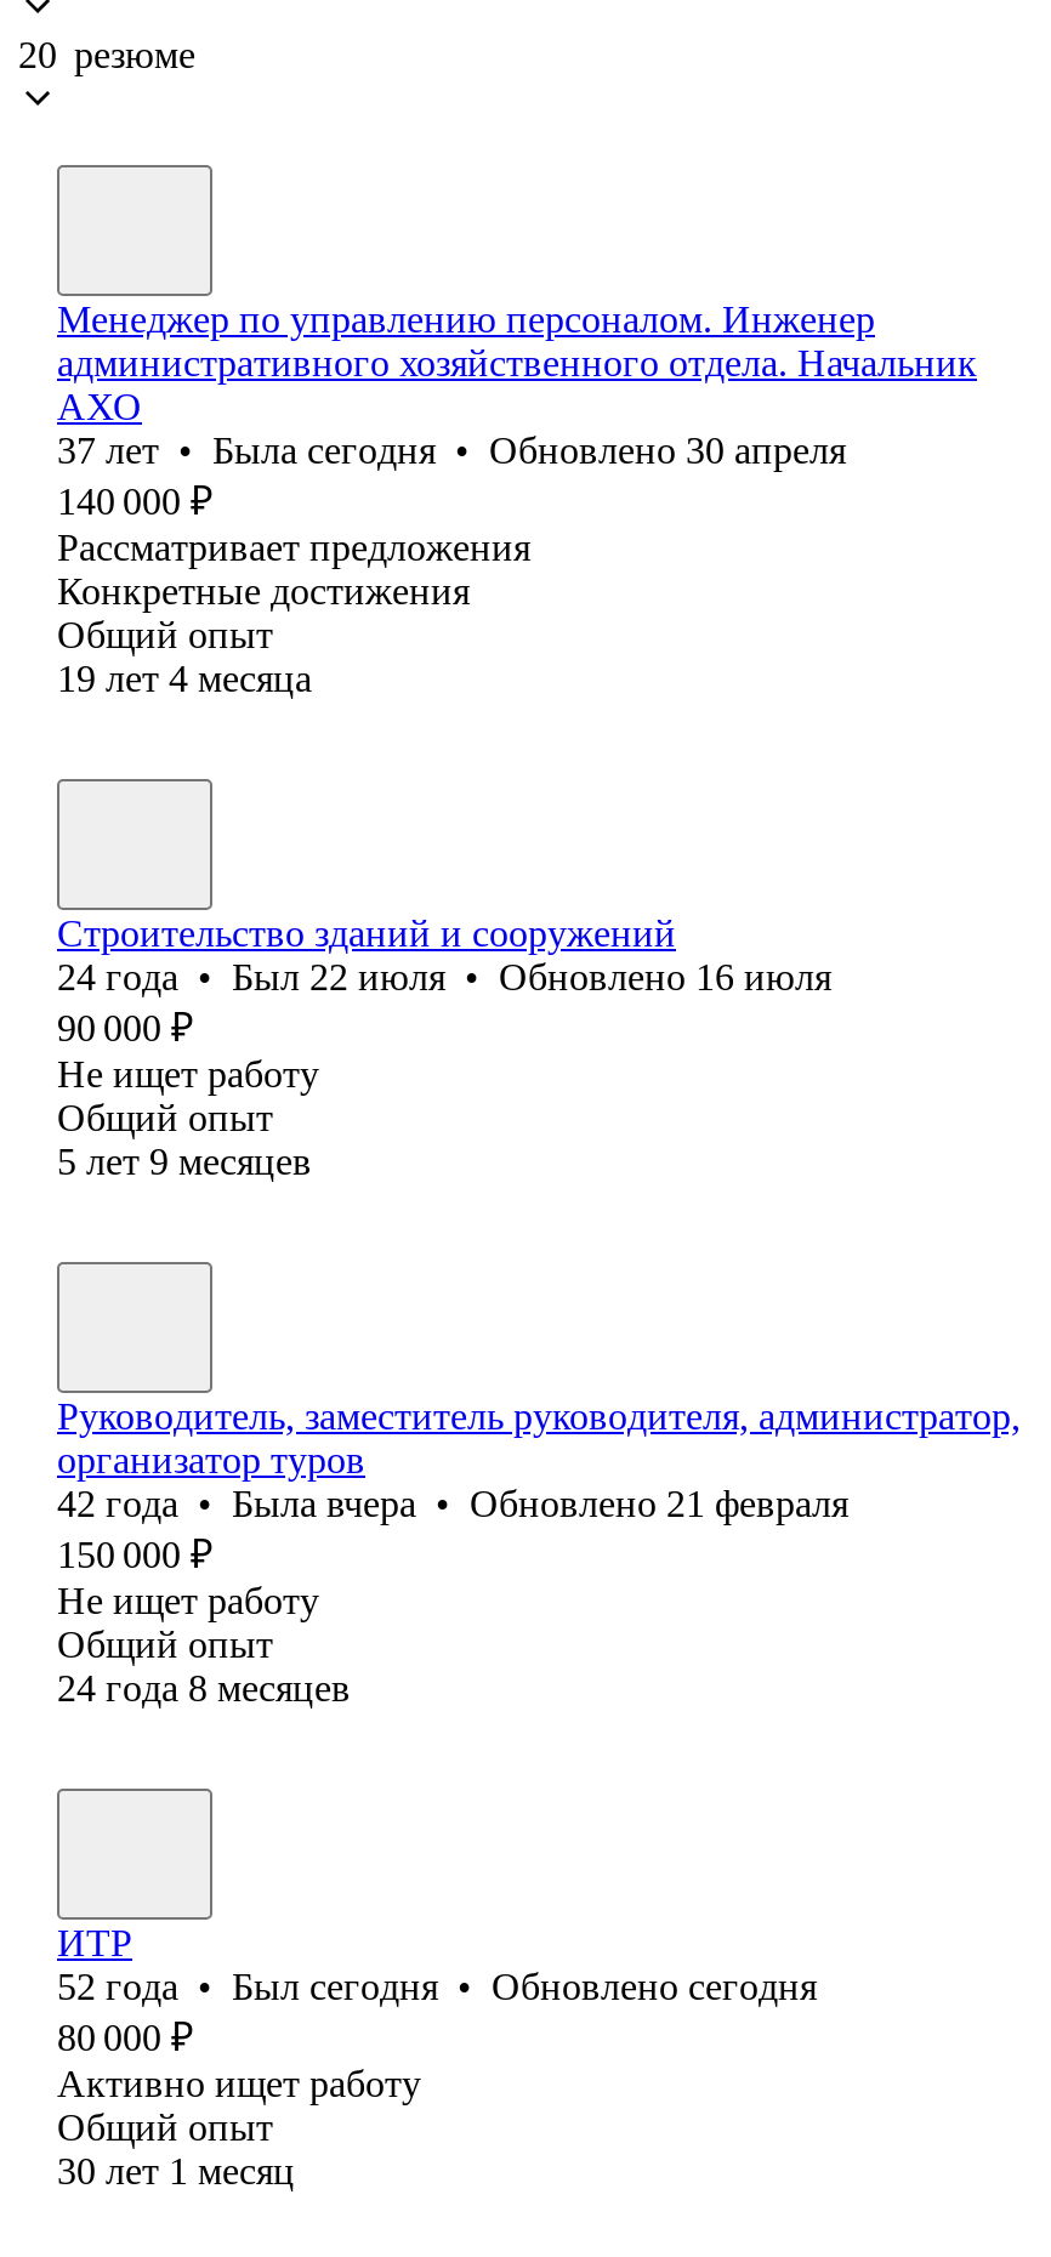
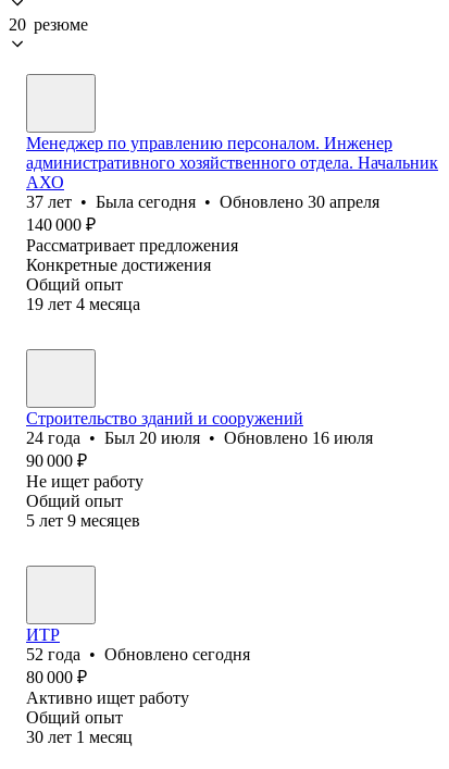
[57,956,831,997] 24 года • Был 22 июля • Обновлено 16 июля -> [26,428,373,447] 24 года • Был 20 июля • Обновлено 16 июля
[57,1395,1021,1708] Руководитель, заместитель руководителя, администратор, | организатор туров | 42 года • Была вчера • Обновлено 21 февраля | 150 000 ₽ | Не ищет работу | Общий опыт | 24 года 8 месяцев -> none
[57,1966,817,2007] 52 года • Был сегодня • Обновлено сегодня -> [26,645,250,663] 52 года • Обновлено сегодня

